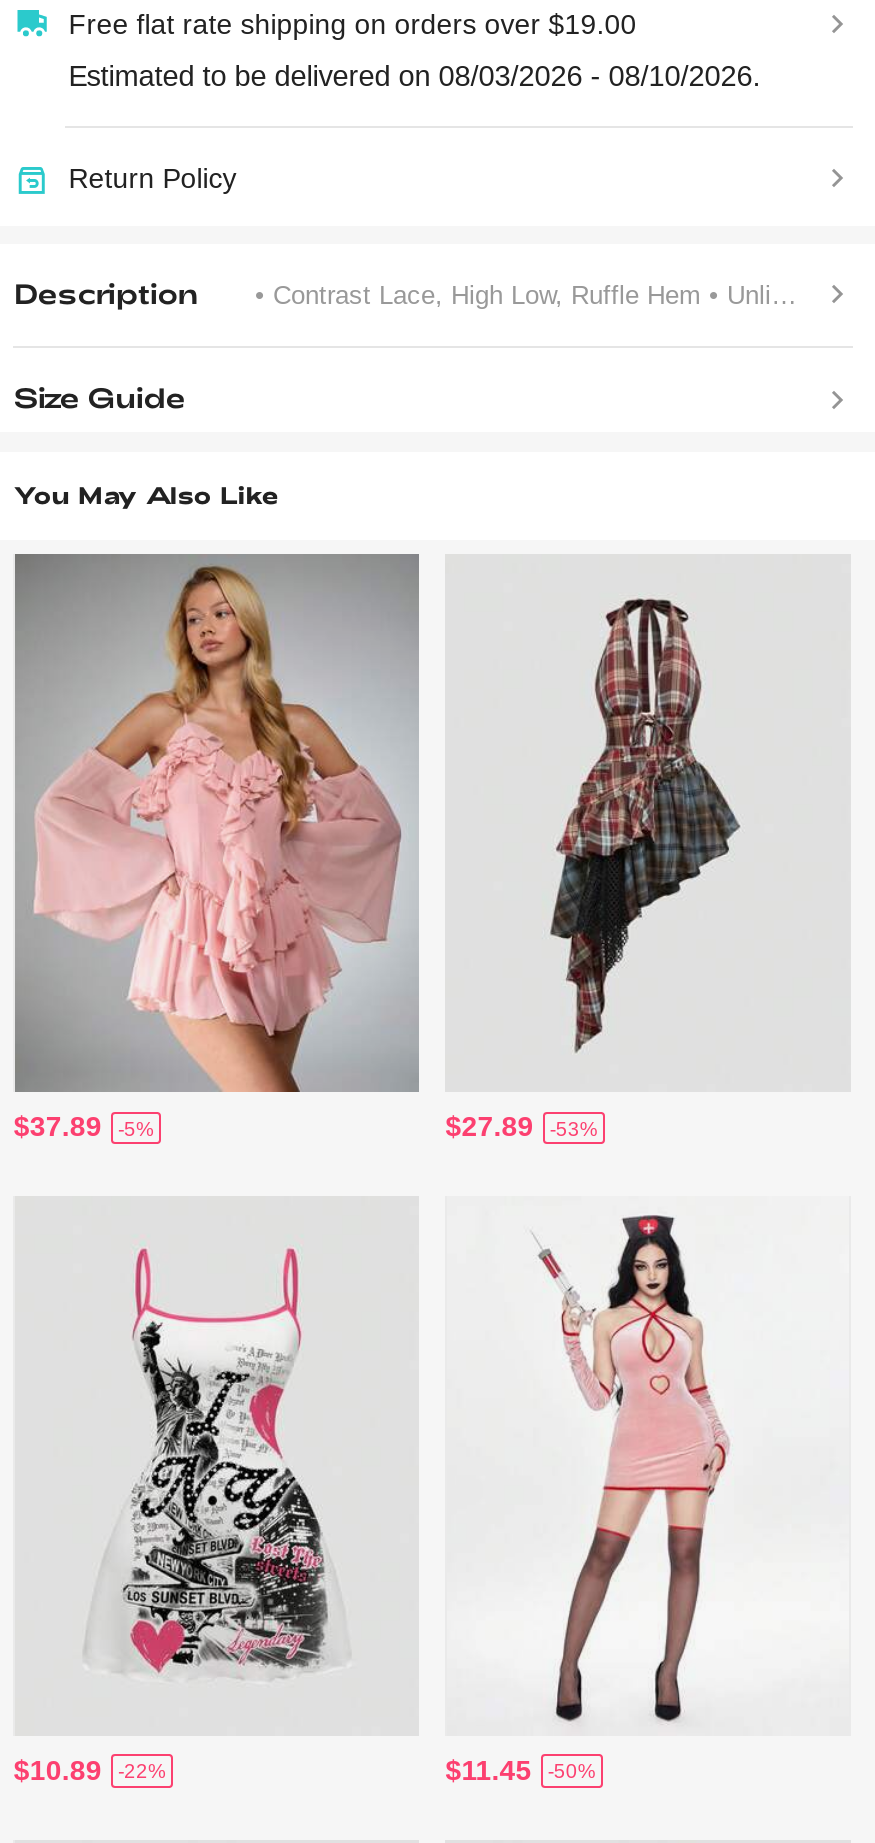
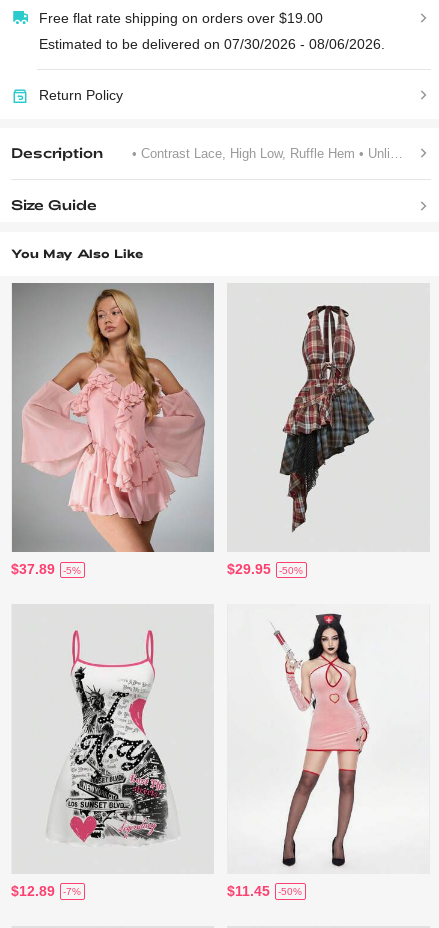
[68,60,760,92] Estimated to be delivered on 08/03/2026 - 08/10/2026. -> [39,36,385,52] Estimated to be delivered on 07/30/2026 - 08/06/2026.
[445,1111,533,1143] $27.89 -> [227,561,271,577] $29.95
[550,1117,598,1139] -53% -> [279,565,303,576] -50%
[14,1754,102,1786] $10.89 -> [11,883,55,899] $12.89
[118,1760,166,1782] -22% -> [63,886,81,897] -7%

